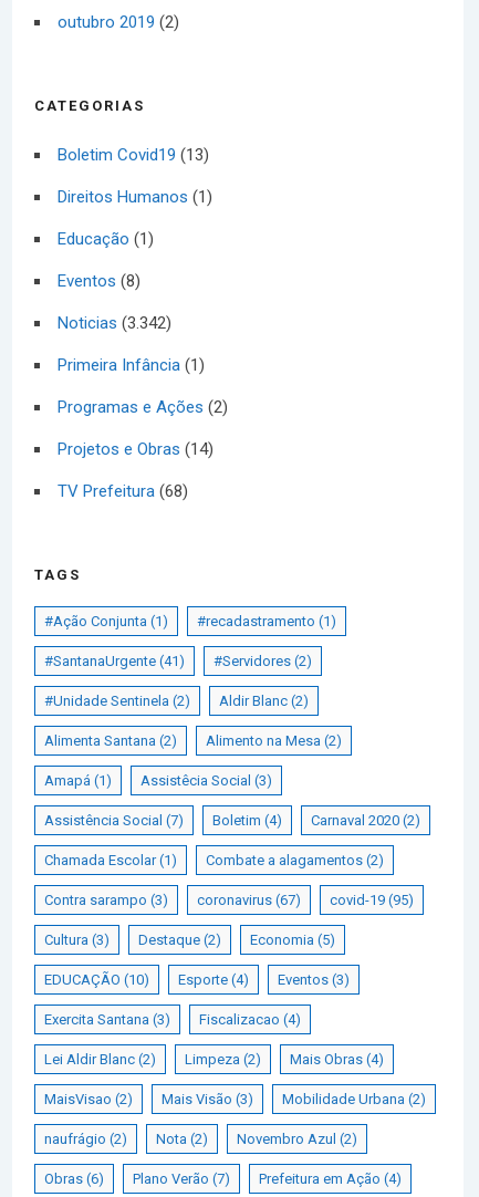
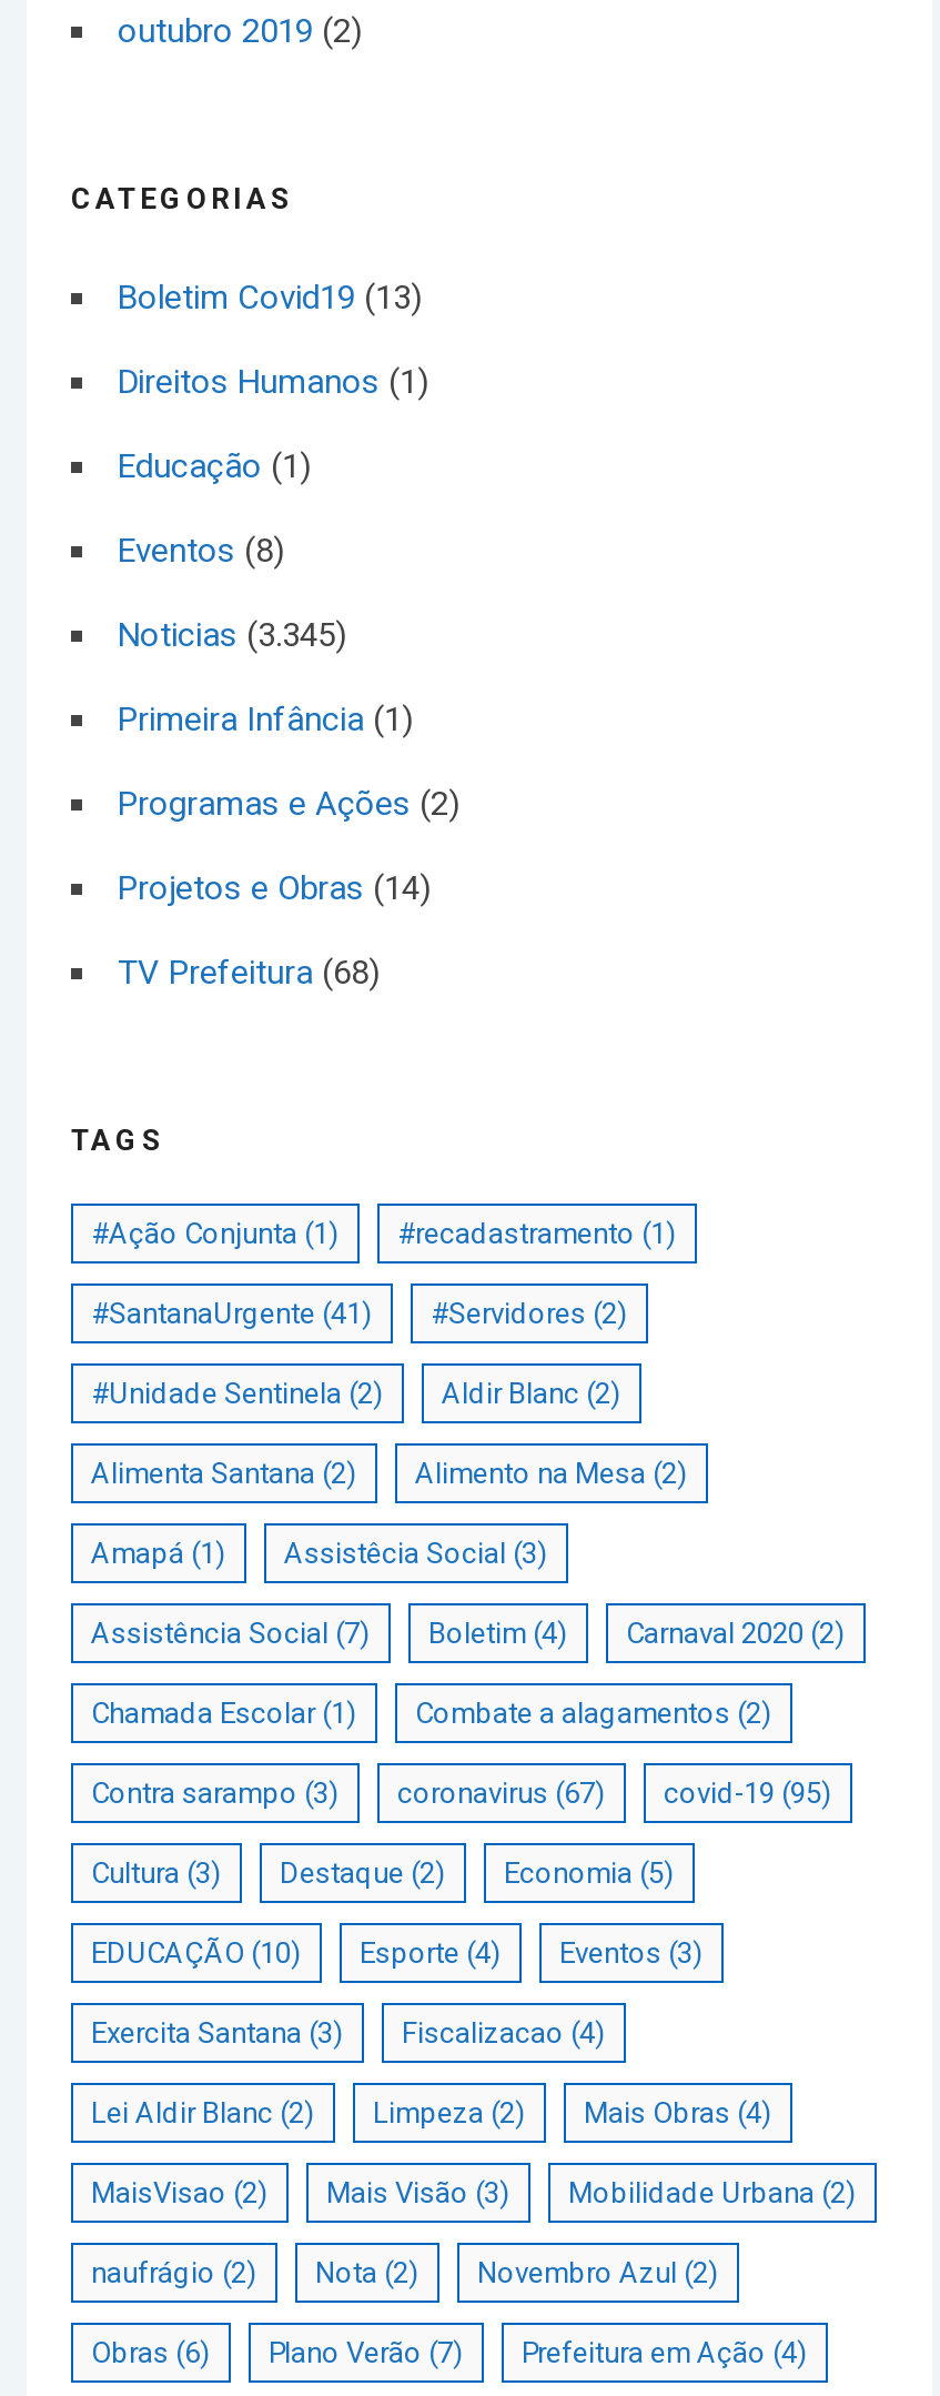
[58,313,171,333] Noticias (3.342) -> [118,615,346,655] Noticias (3.345)

